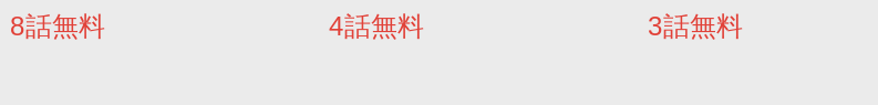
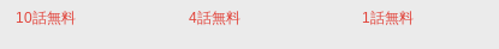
[10,12,105,43] 8話無料 -> [16,9,76,26] 10話無料
[648,12,743,43] 3話無料 -> [362,9,414,26] 1話無料

